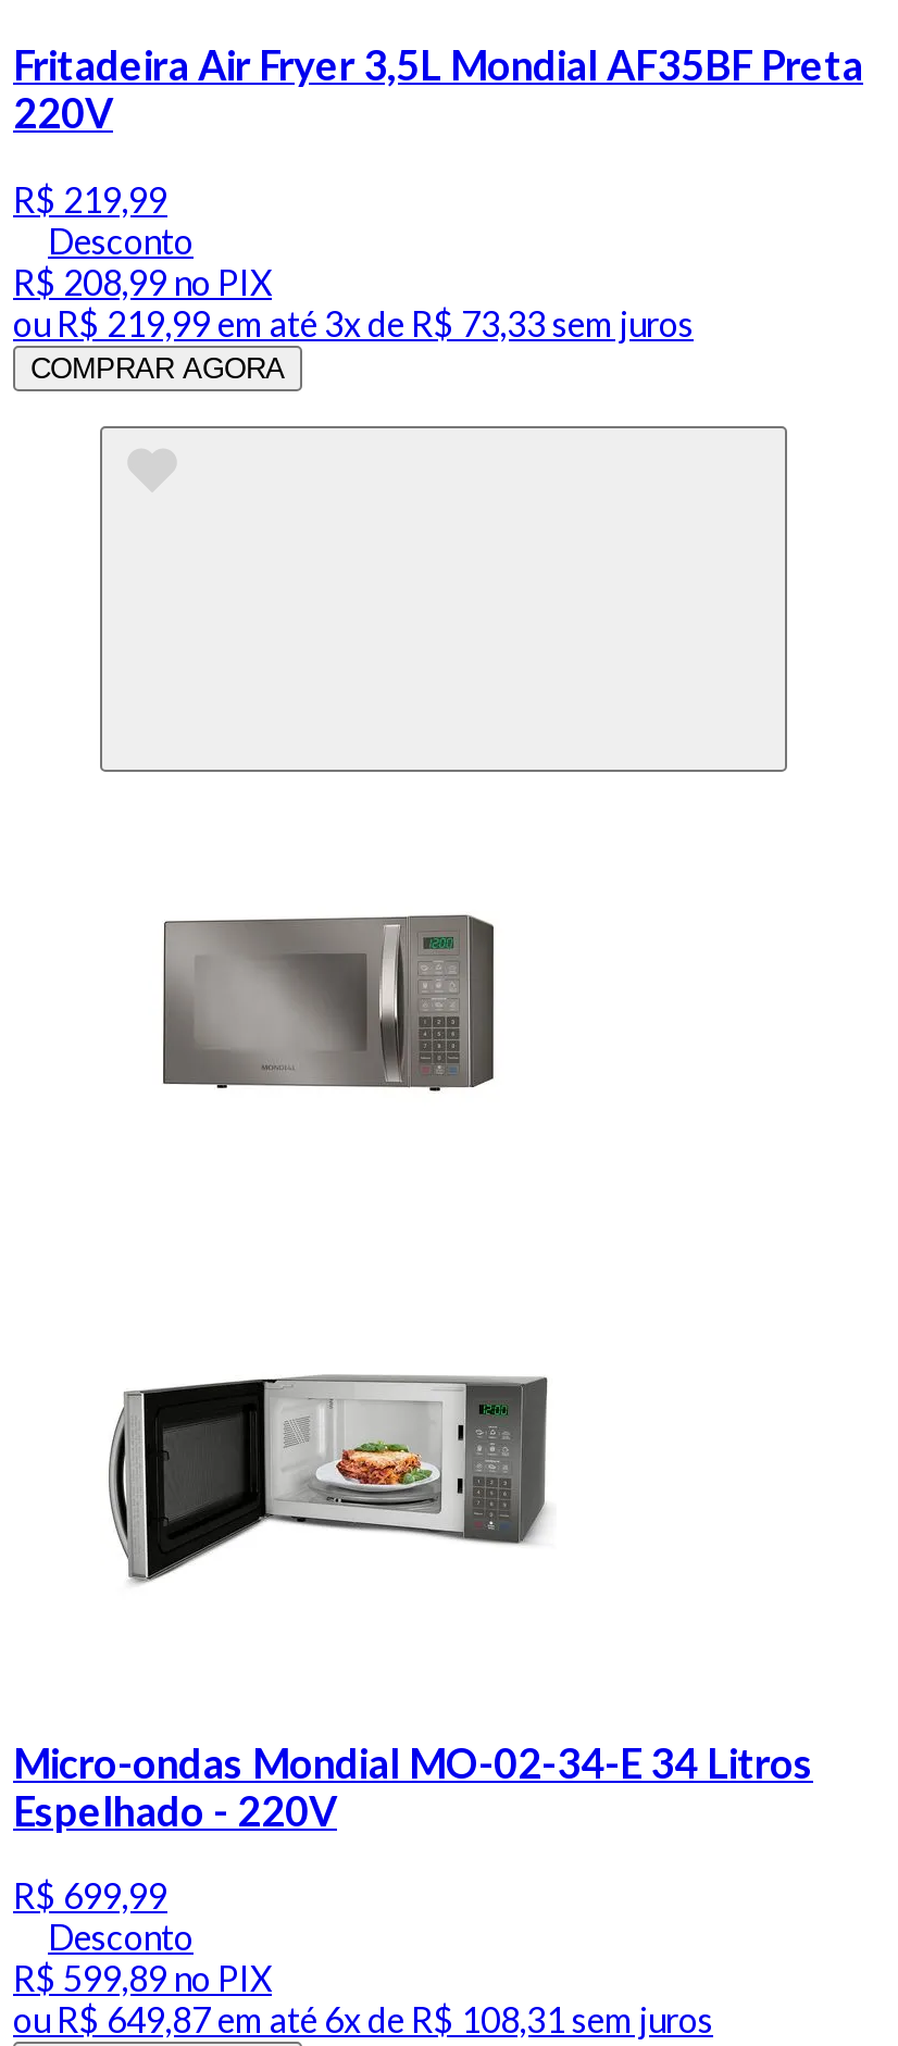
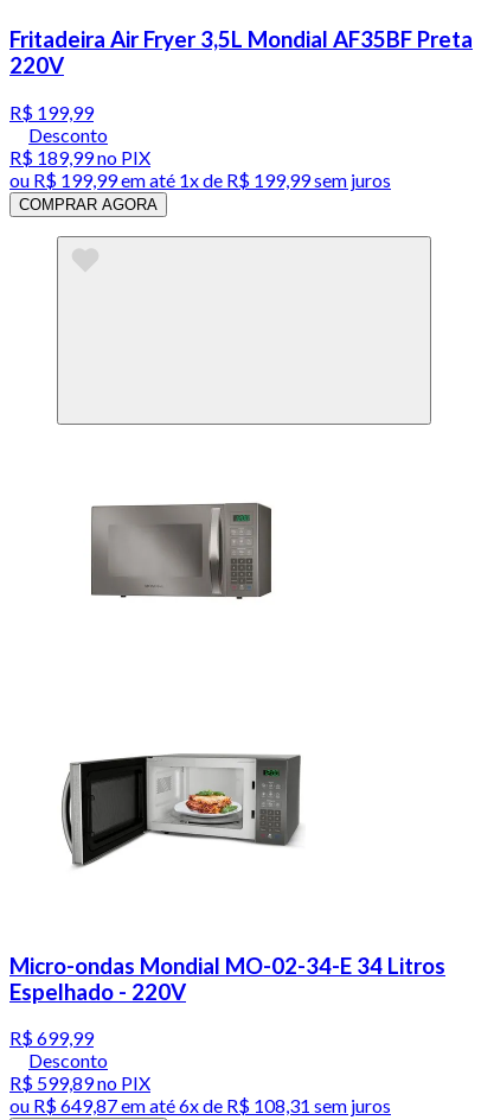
[13,178,167,219] R$ 219,99 -> [9,101,94,123] R$ 199,99
[13,260,272,302] R$ 208,99no PIX -> [9,146,150,168] R$ 189,99no PIX
[13,302,694,343] ouR$ 219,99em até 3x de R$ 73,33 sem juros -> [9,168,391,191] ouR$ 199,99em até 1x de R$ 199,99 sem juros

